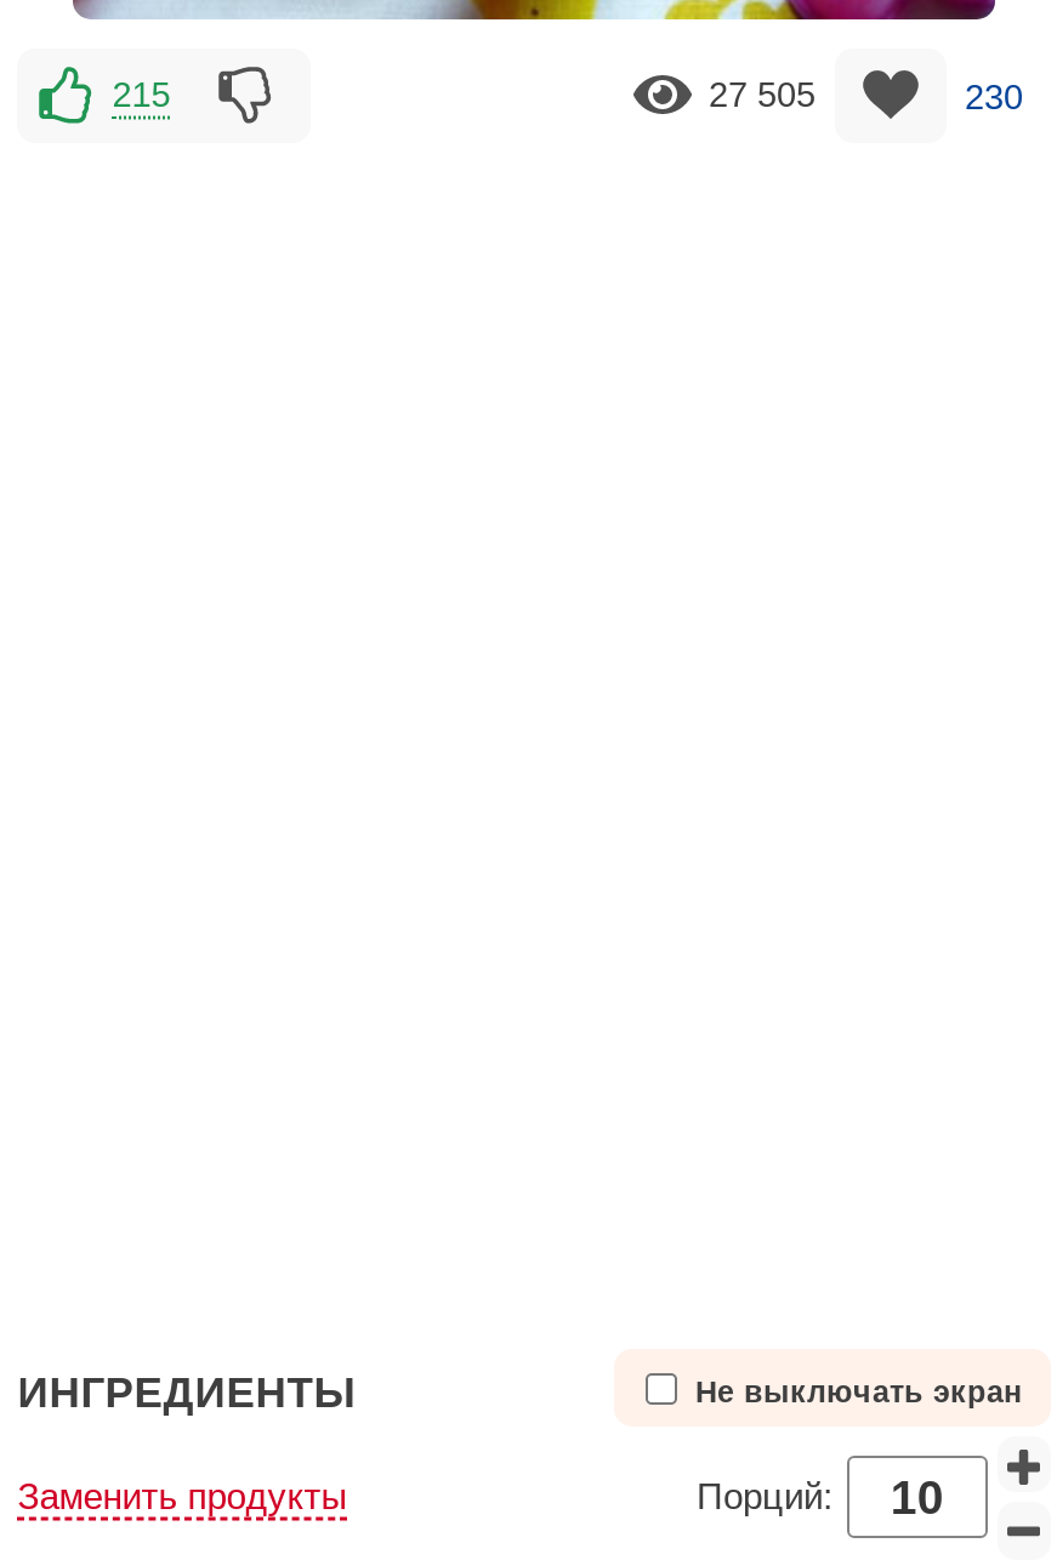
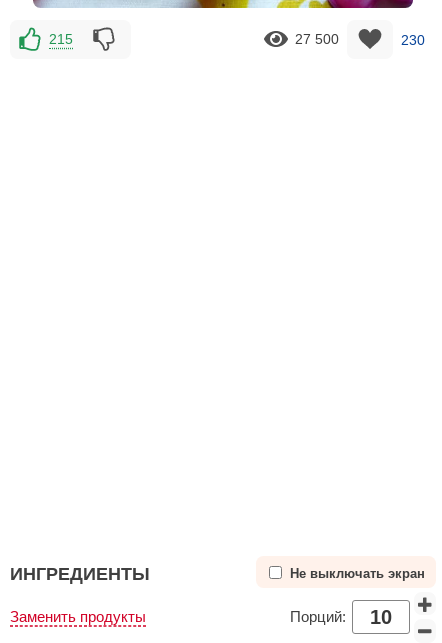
[709,76,816,115] 27 505 -> [295,31,339,47] 27 500

